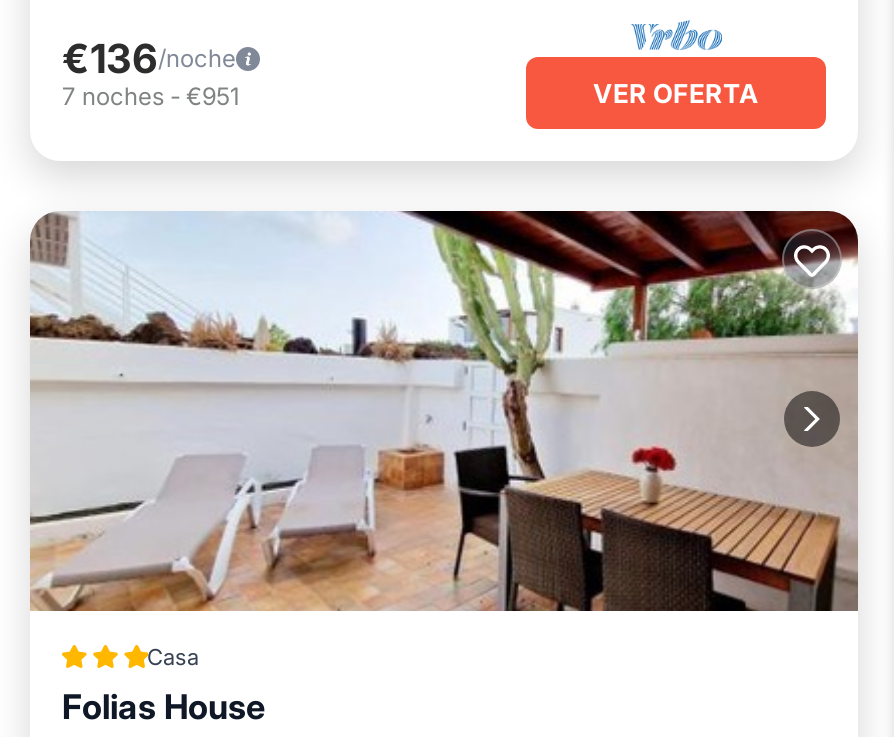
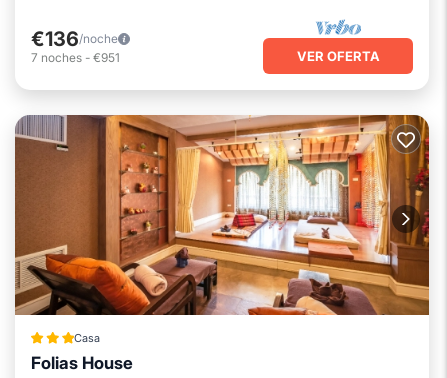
[30,209,858,613] [image] -> [14,114,430,316] [image]

